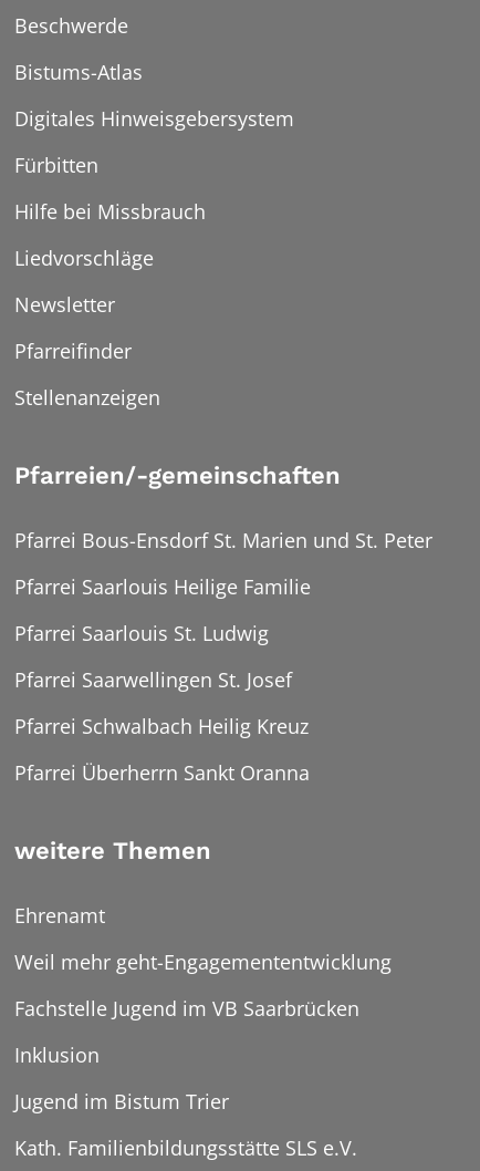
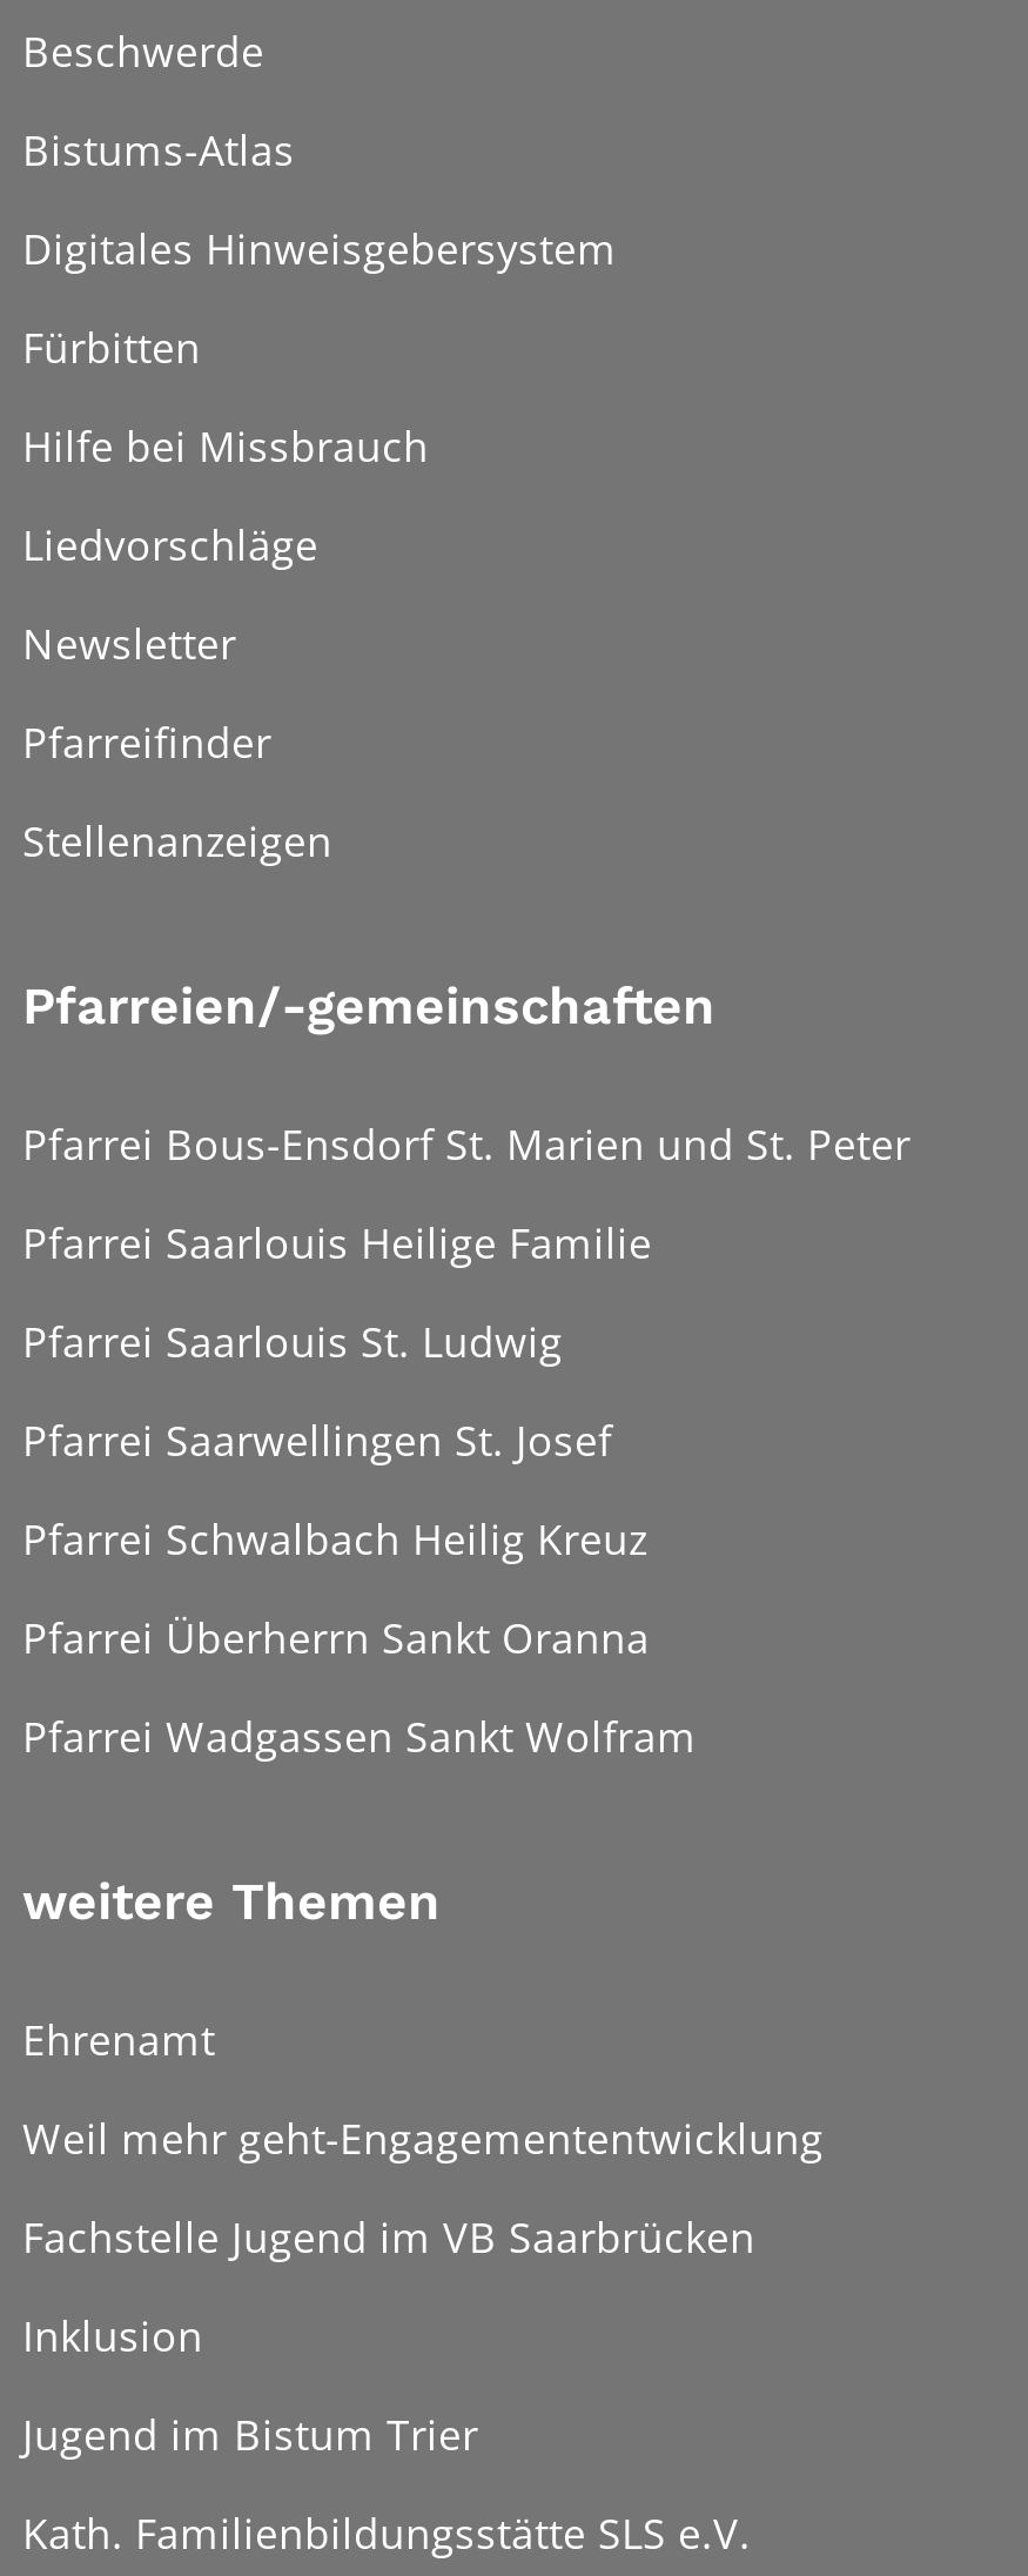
none -> [22,1706,697,1763] Pfarrei Wadgassen Sankt Wolfram

